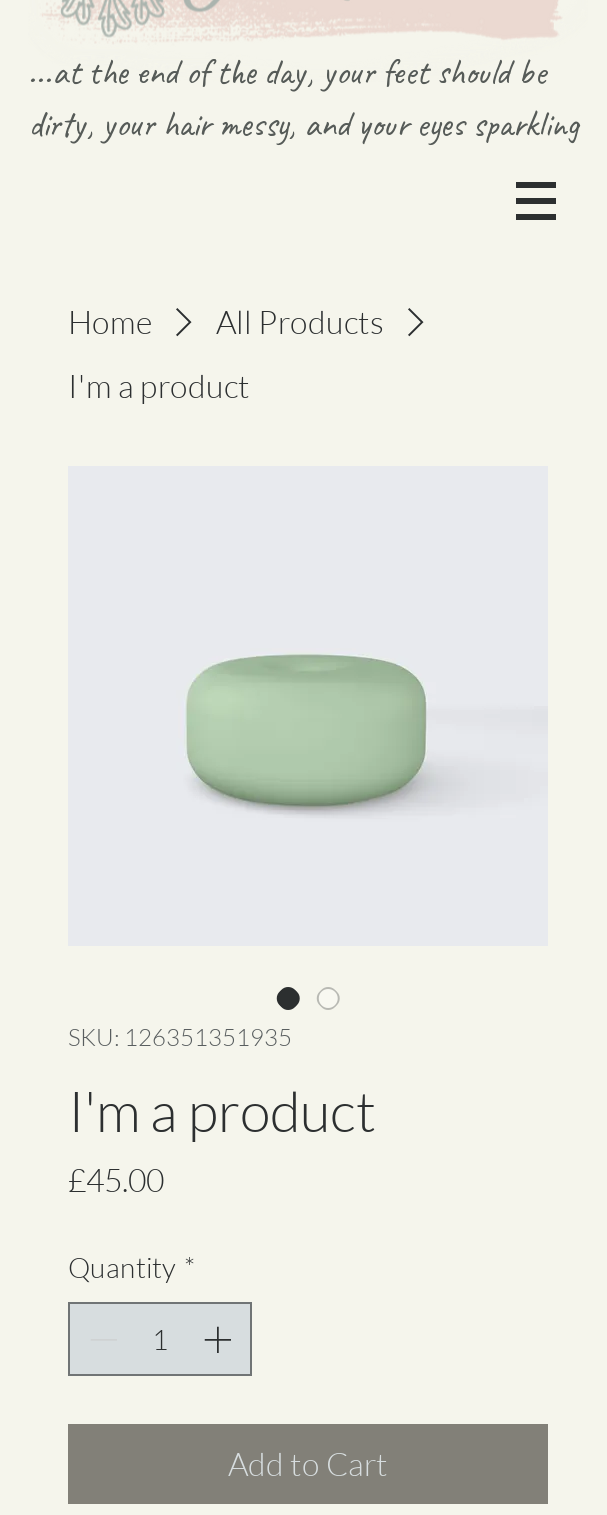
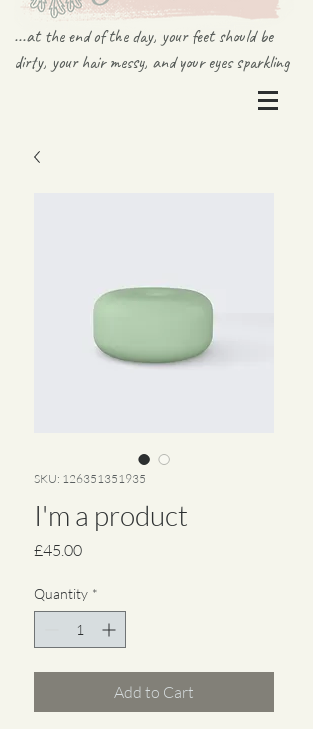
[68,302,384,406] Home | All Products | I'm a product -> none

